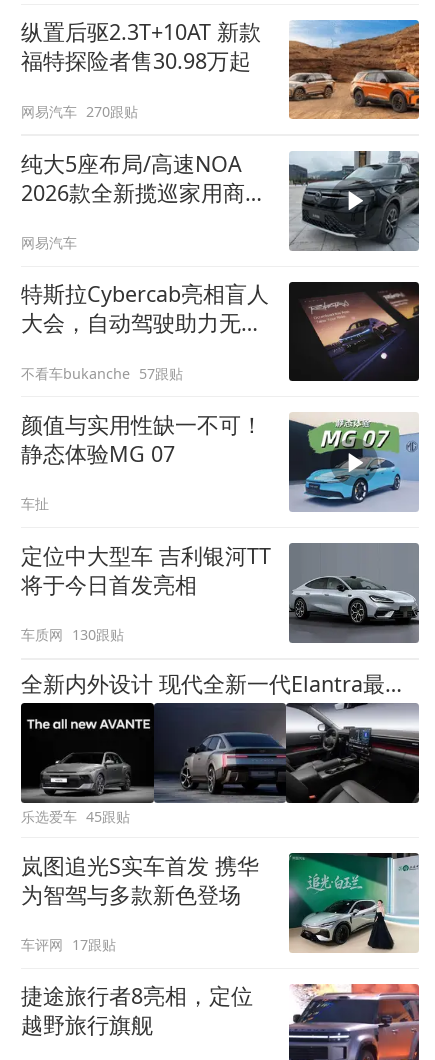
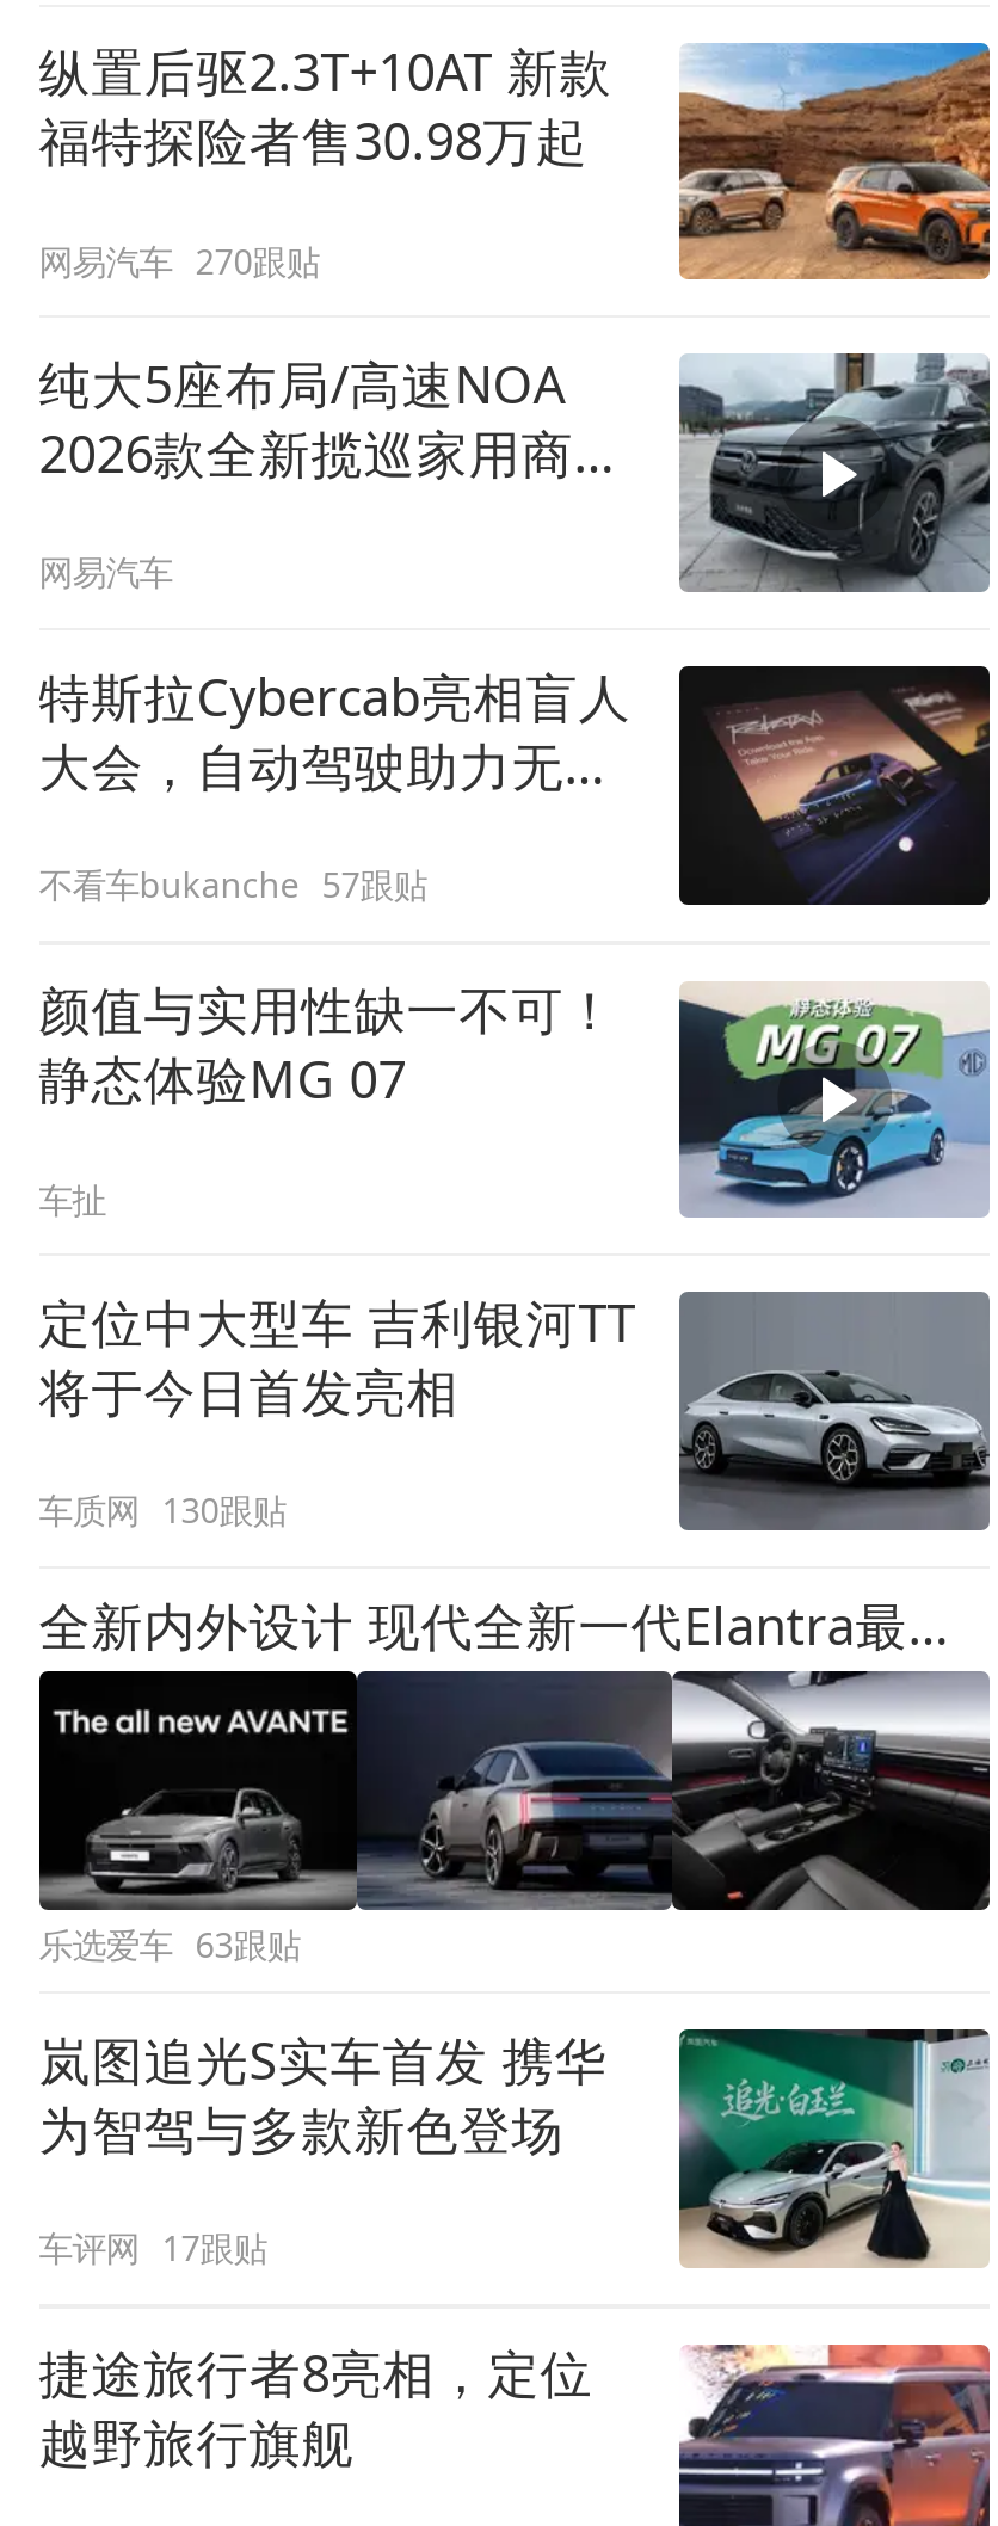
[21,807,130,826] 乐选爱车 45跟贴 -> [39,1921,300,1966] 乐选爱车 63跟贴

